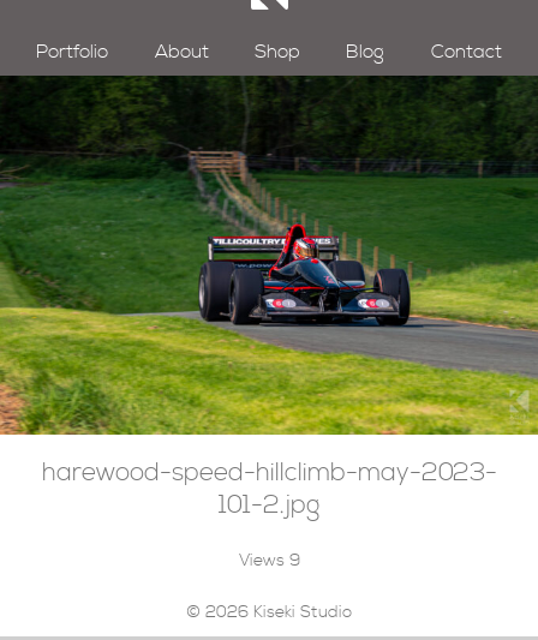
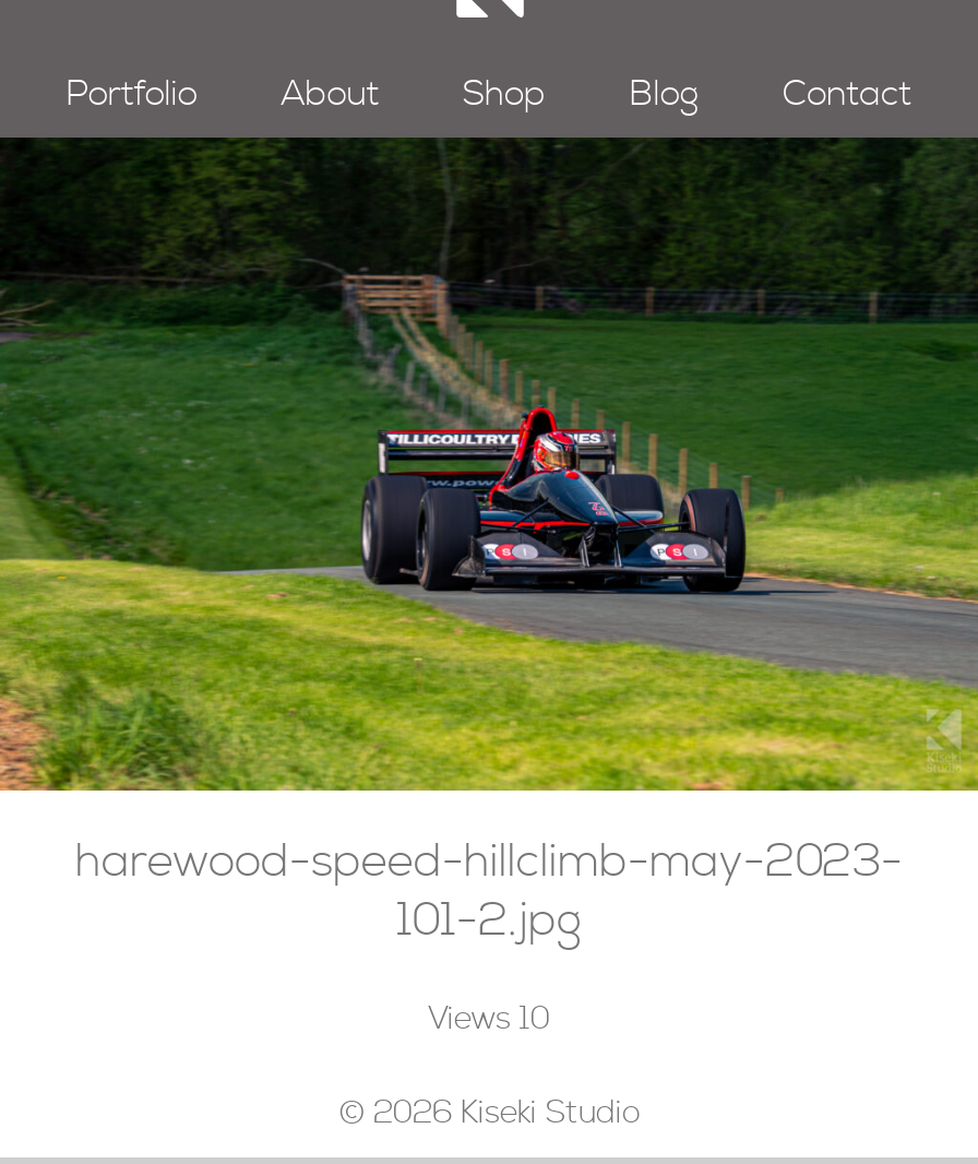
[238,550,300,572] Views 9 -> [428,1001,550,1040] Views 10

